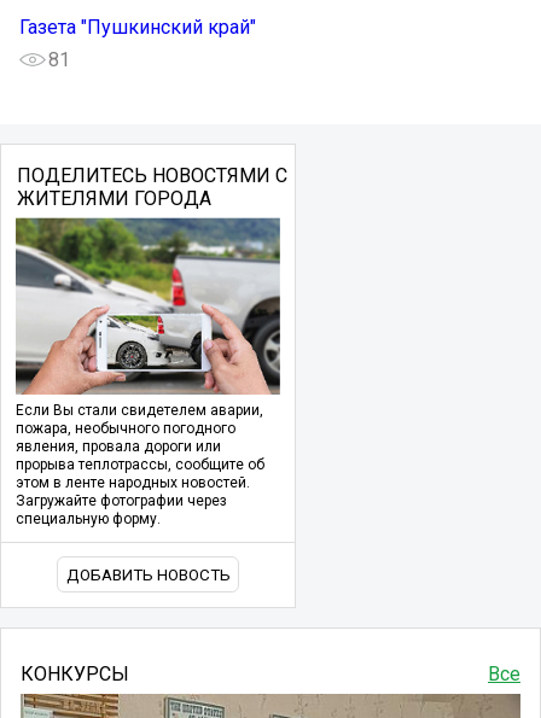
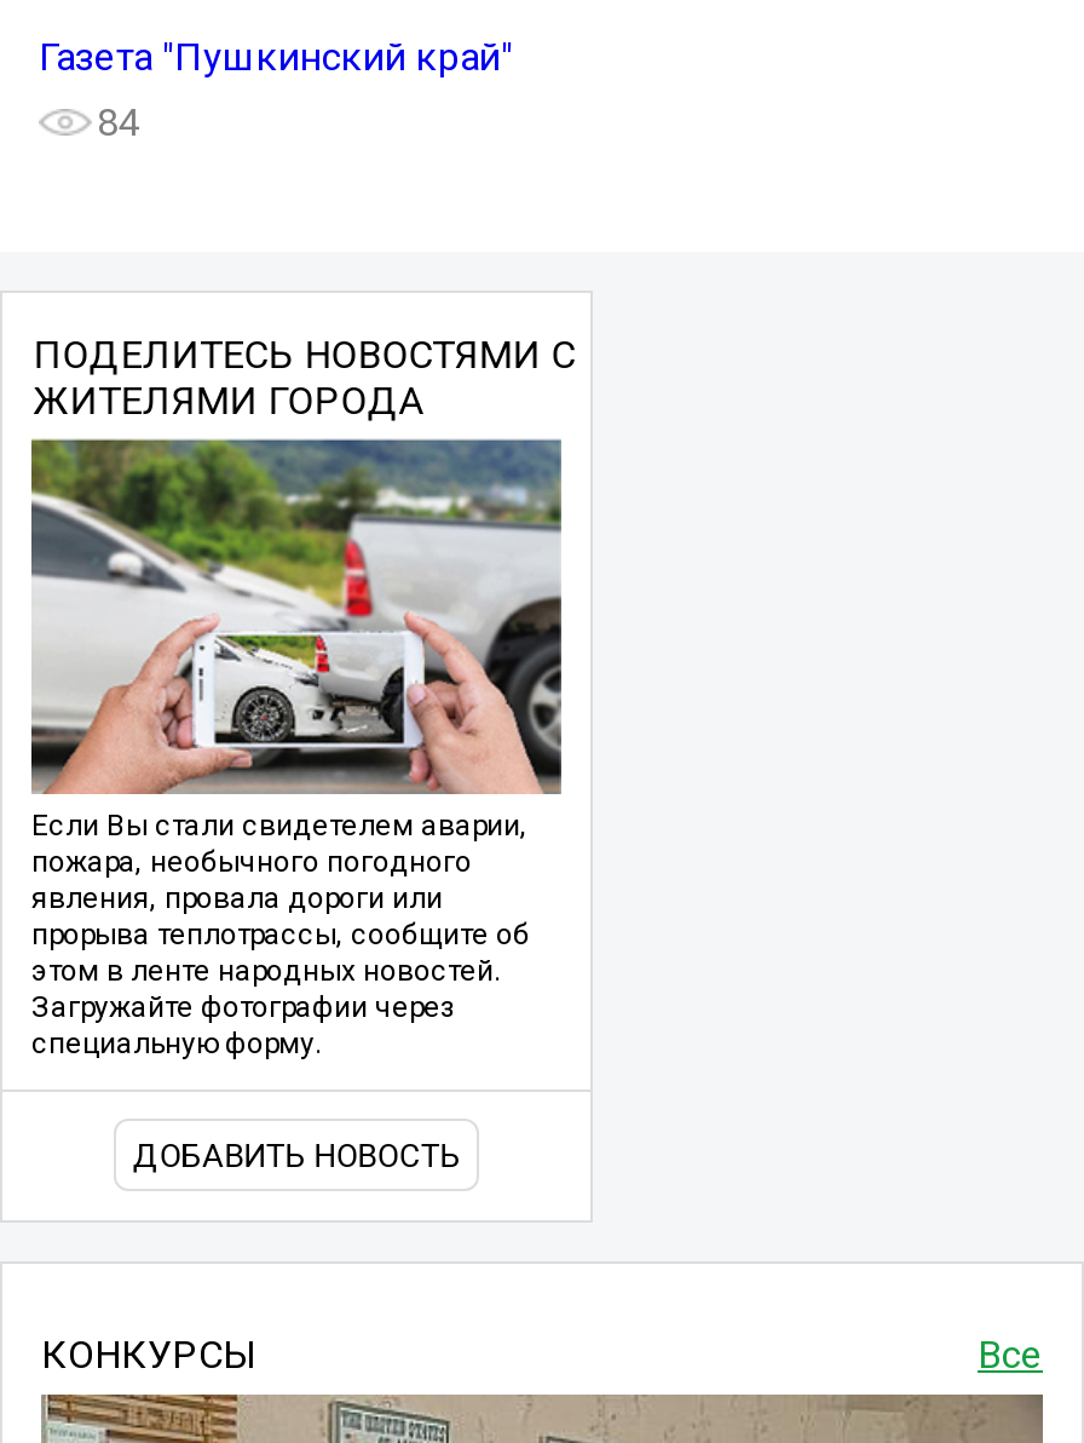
[48,48,70,71] 81 -> [97,98,140,144] 84

